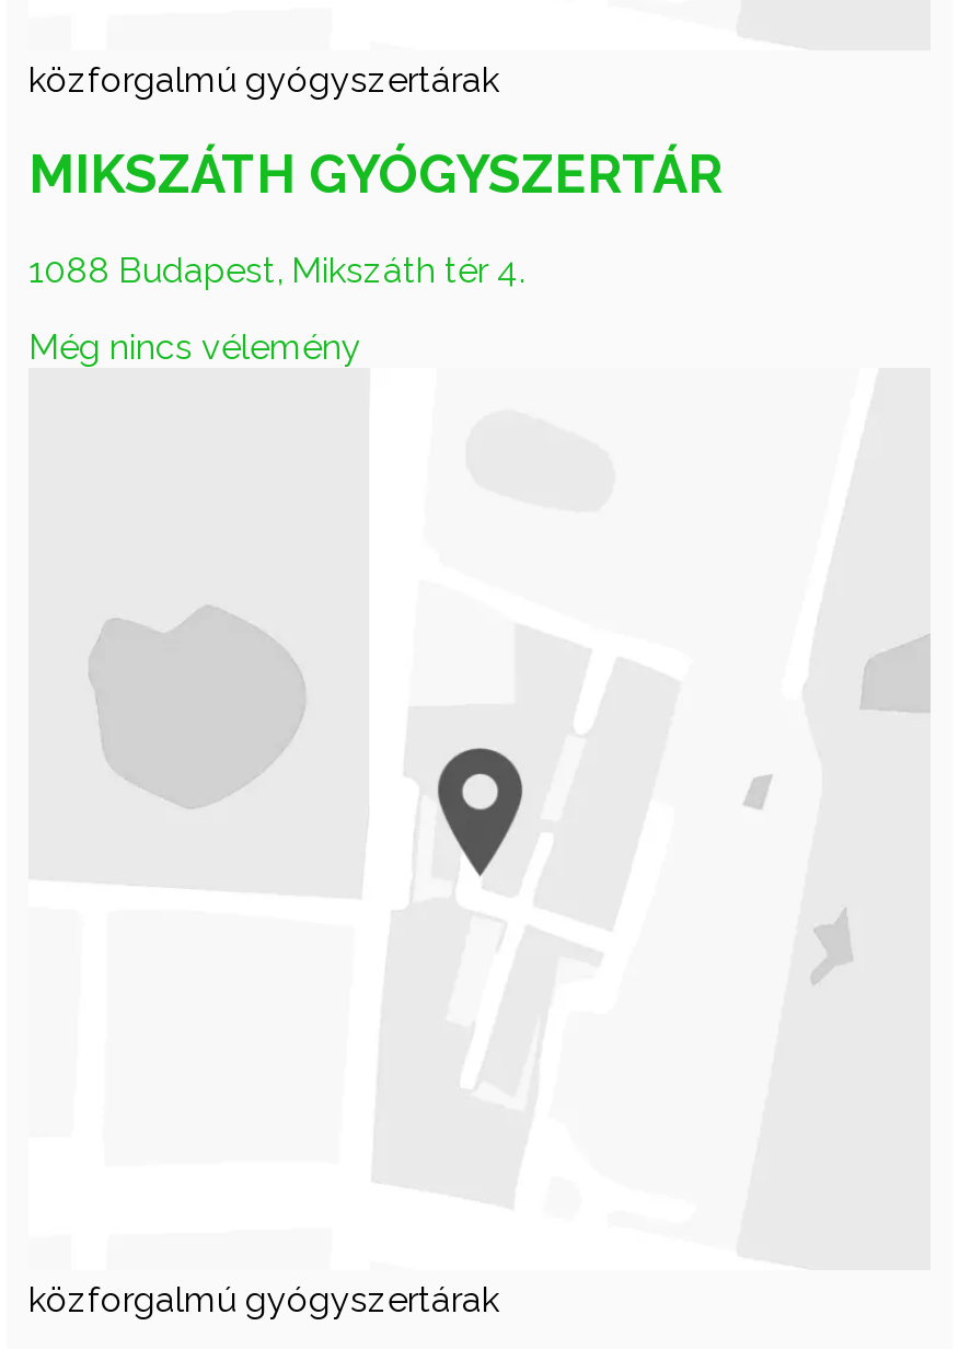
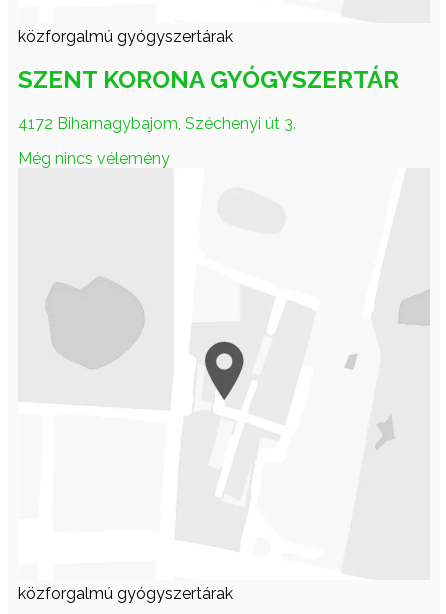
[28,143,723,207] MIKSZÁTH GYÓGYSZERTÁR -> [18,65,399,94] SZENT KORONA GYÓGYSZERTÁR
[28,251,525,292] 1088 Budapest, Mikszáth tér 4. -> [18,114,296,133] 4172 Biharnagybajom, Széchenyi út 3.

